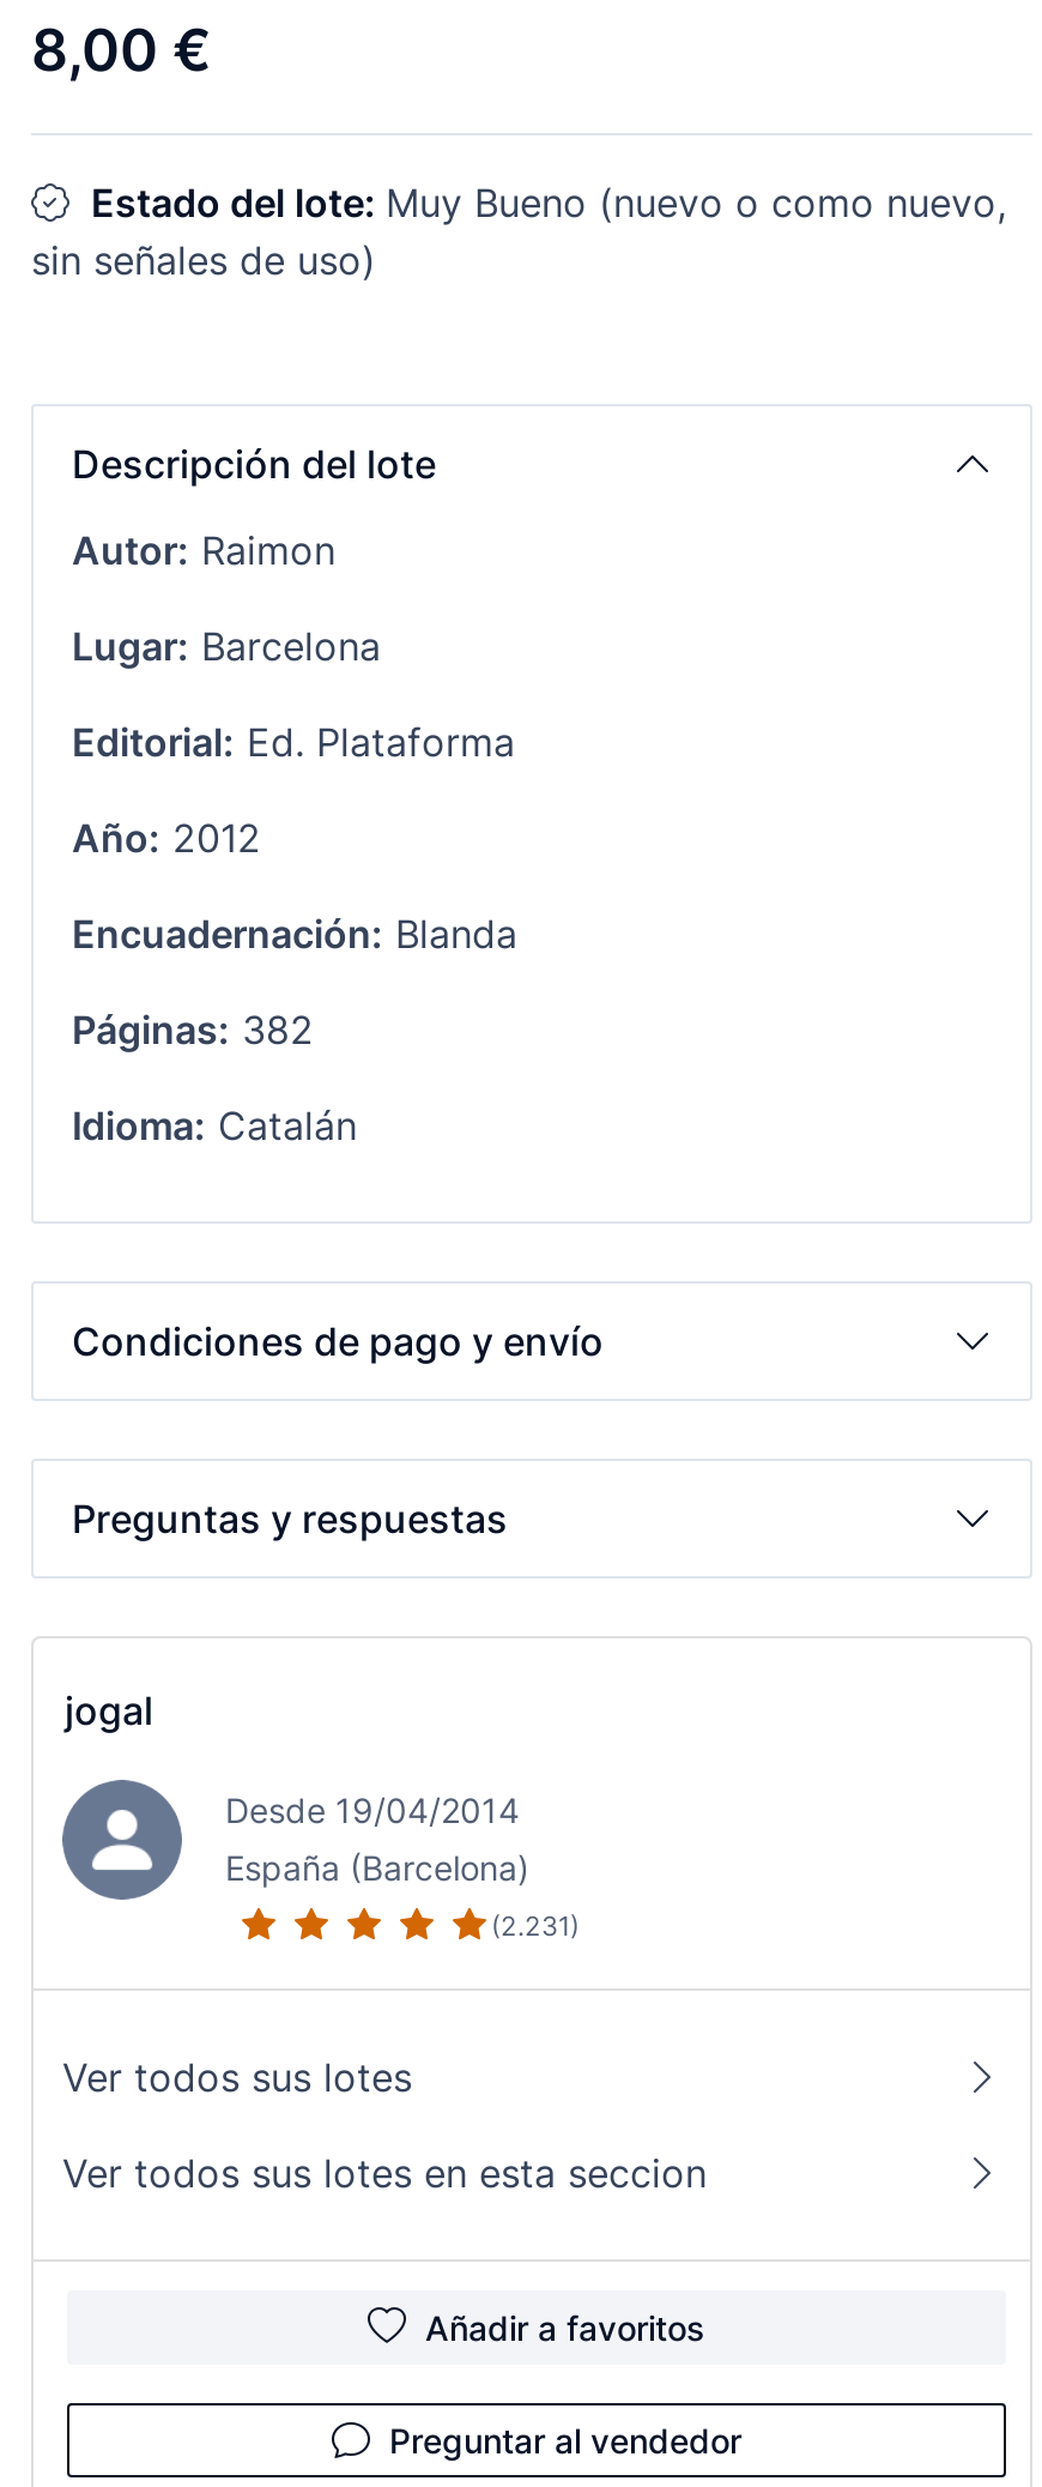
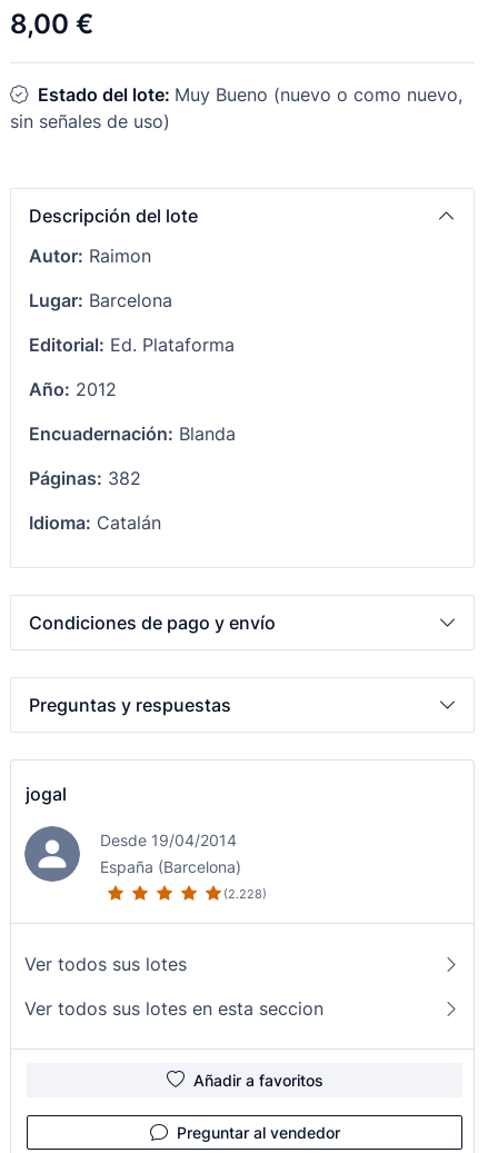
[491,1909,580,1942] (2.231) -> [223,886,267,901] (2.228)

